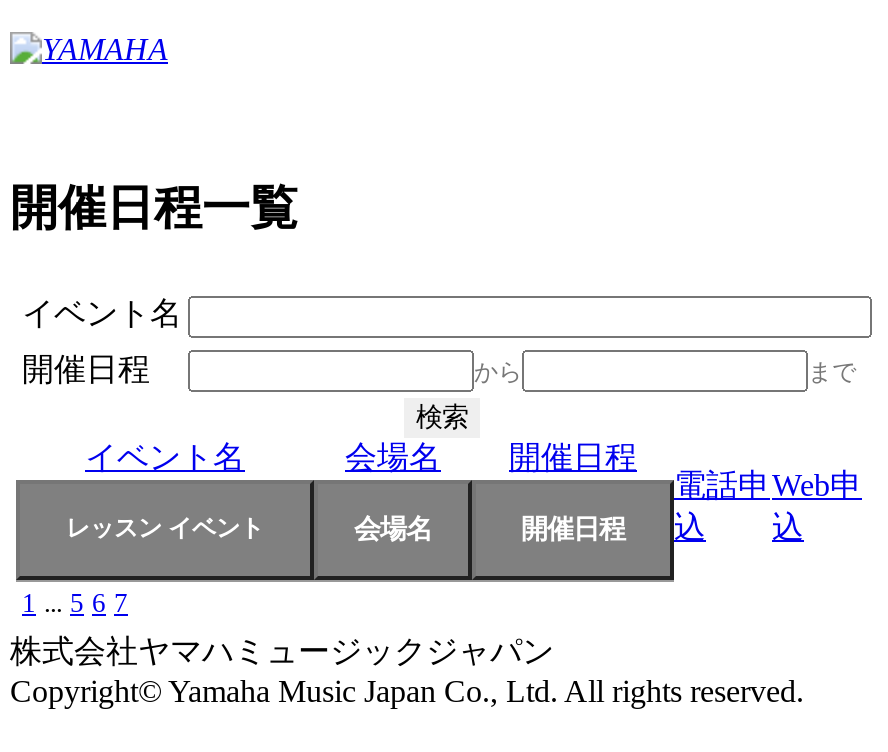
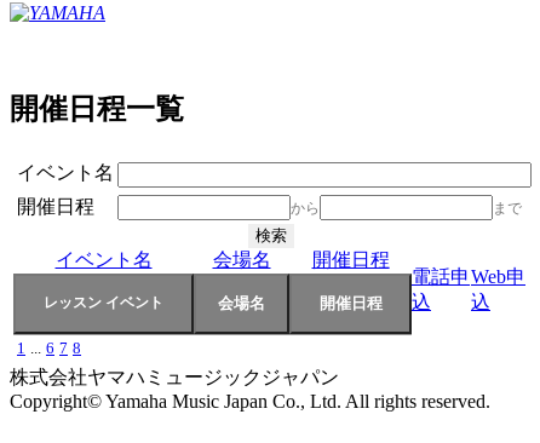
[22,588,128,618] 1 ... 5 6 7 -> [17,339,81,357] 1 ... 6 7 8

